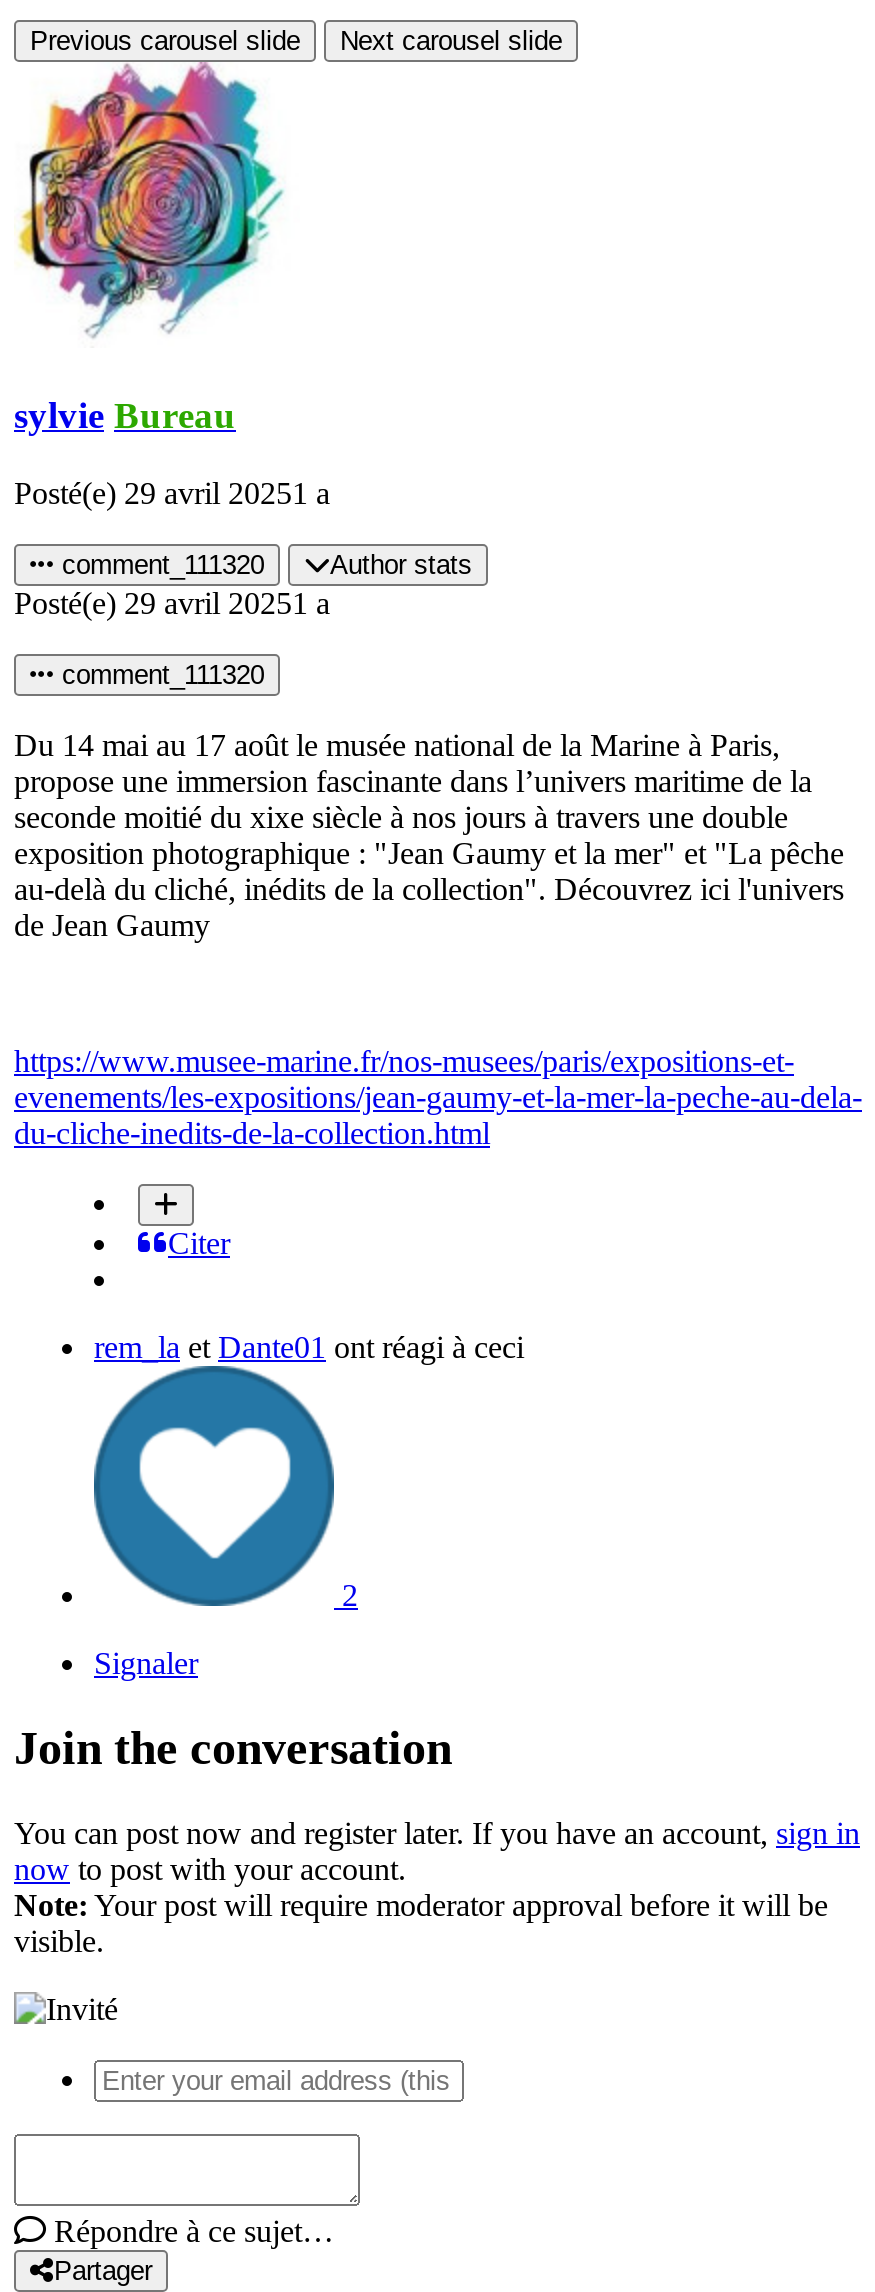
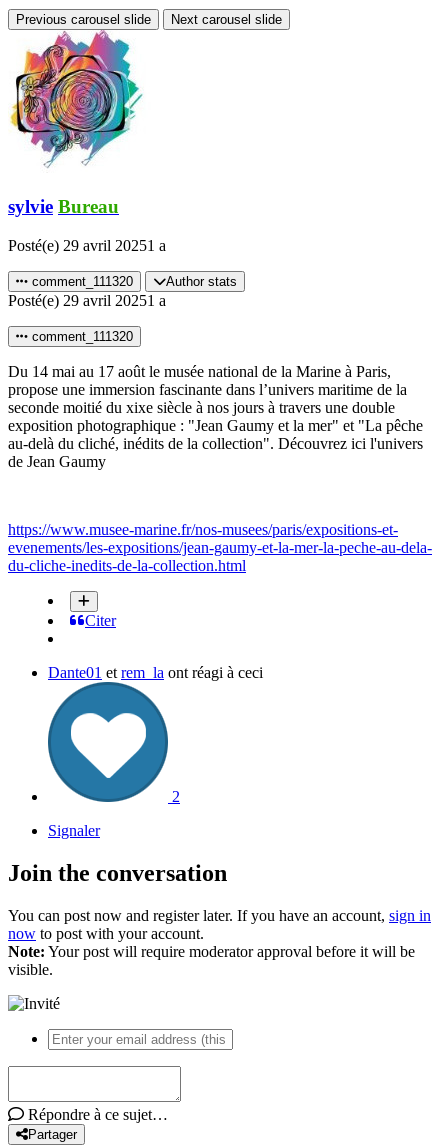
[94,1329,524,1363] rem_la et Dante01 ont réagi à ceci -> [48,664,263,681] Dante01 et rem_la ont réagi à ceci

